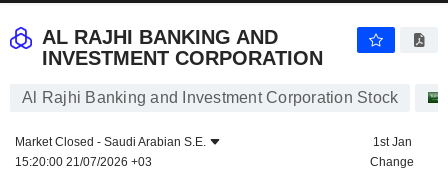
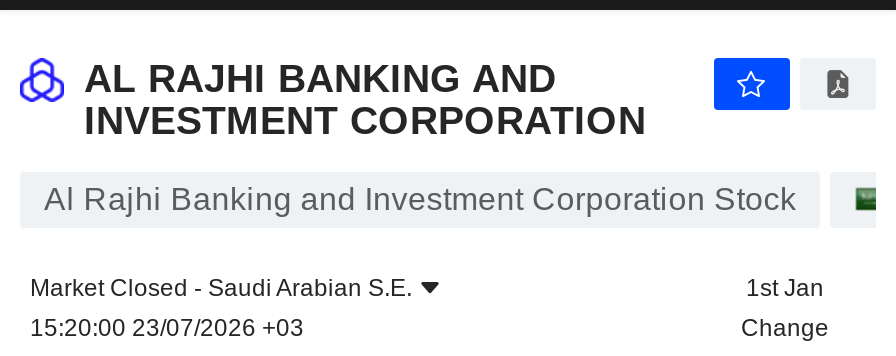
[15,155,152,169] 15:20:00 21/07/2026 +03 -> [30,314,304,342] 15:20:00 23/07/2026 +03

